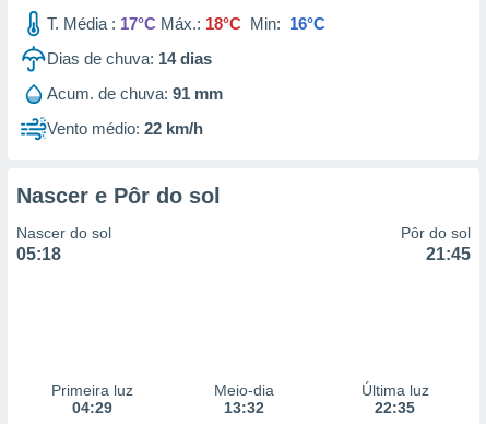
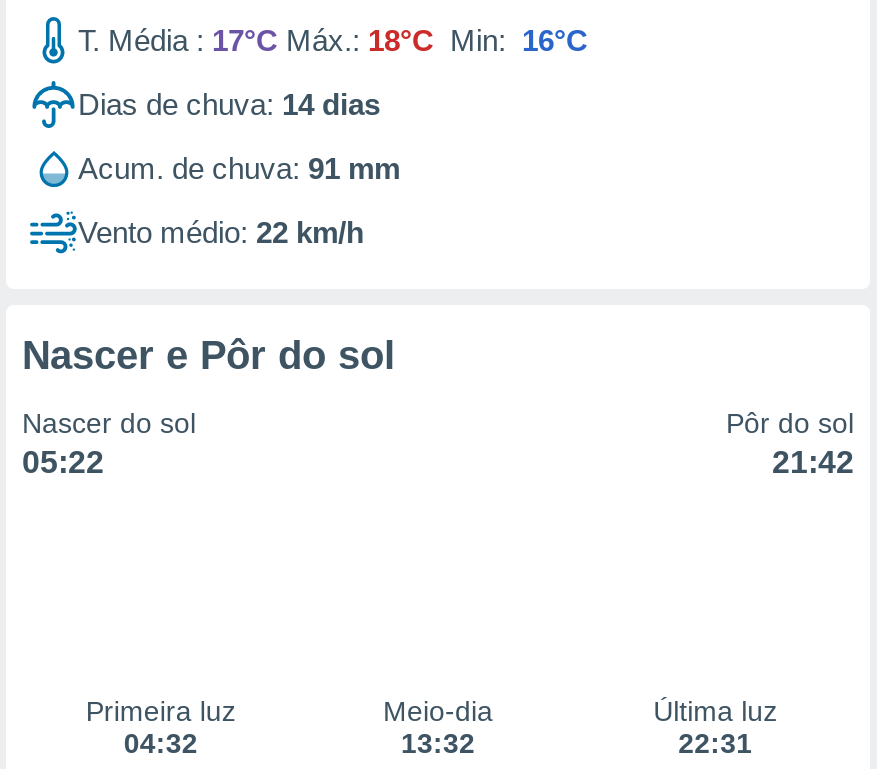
[16,245,61,263] 05:18 -> [22,445,104,479] 05:22
[426,245,471,263] 21:45 -> [772,445,854,479] 21:42
[72,399,112,416] 04:29 -> [124,727,198,759] 04:32
[375,399,415,416] 22:35 -> [678,727,752,759] 22:31

